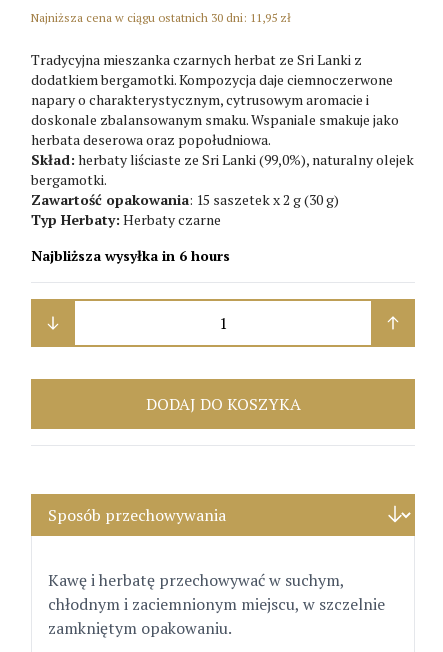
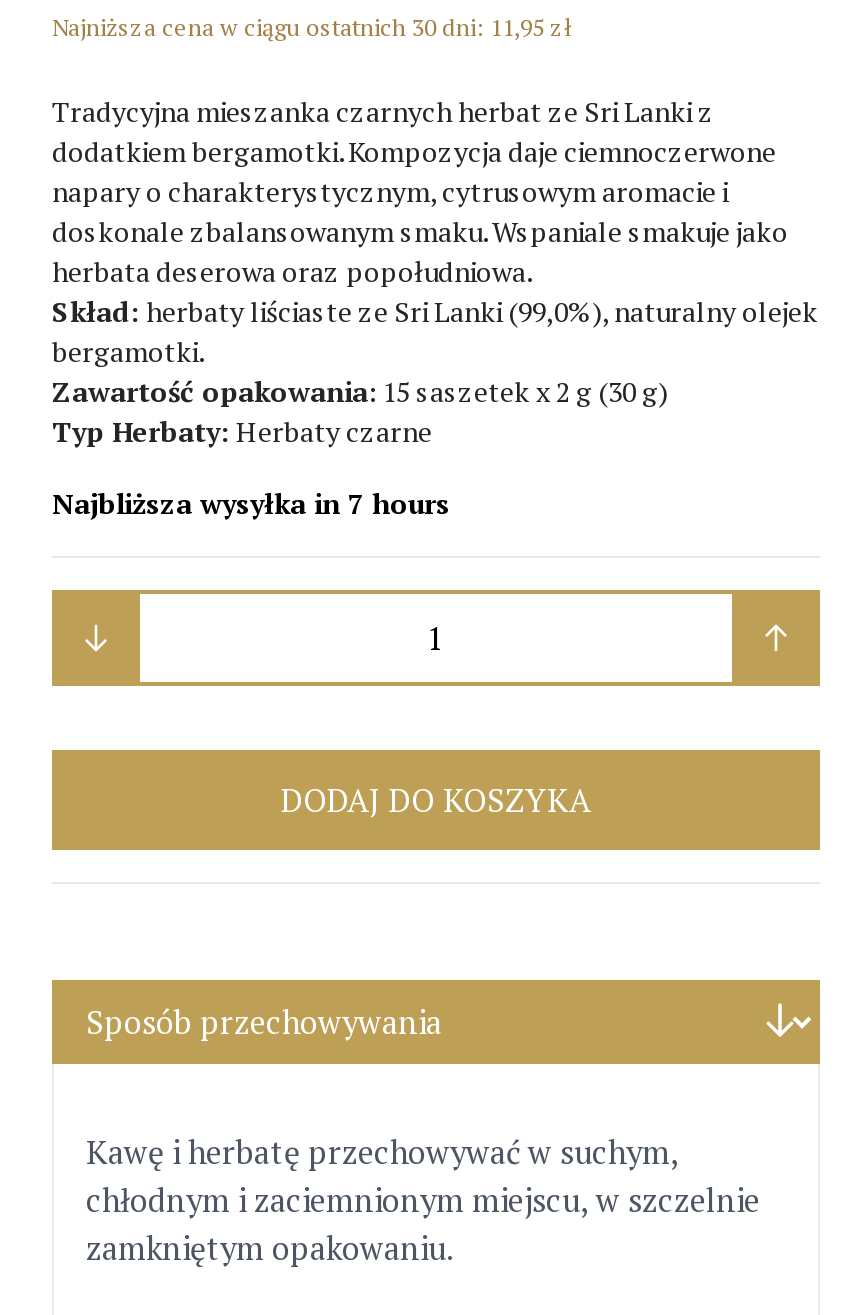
[31,246,230,265] Najbliższa wysyłka in 6 hours -> [52,484,450,522] Najbliższa wysyłka in 7 hours

